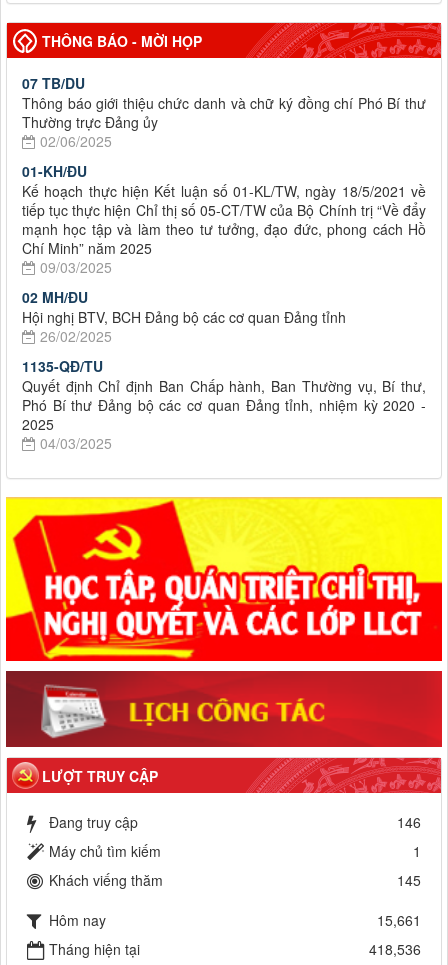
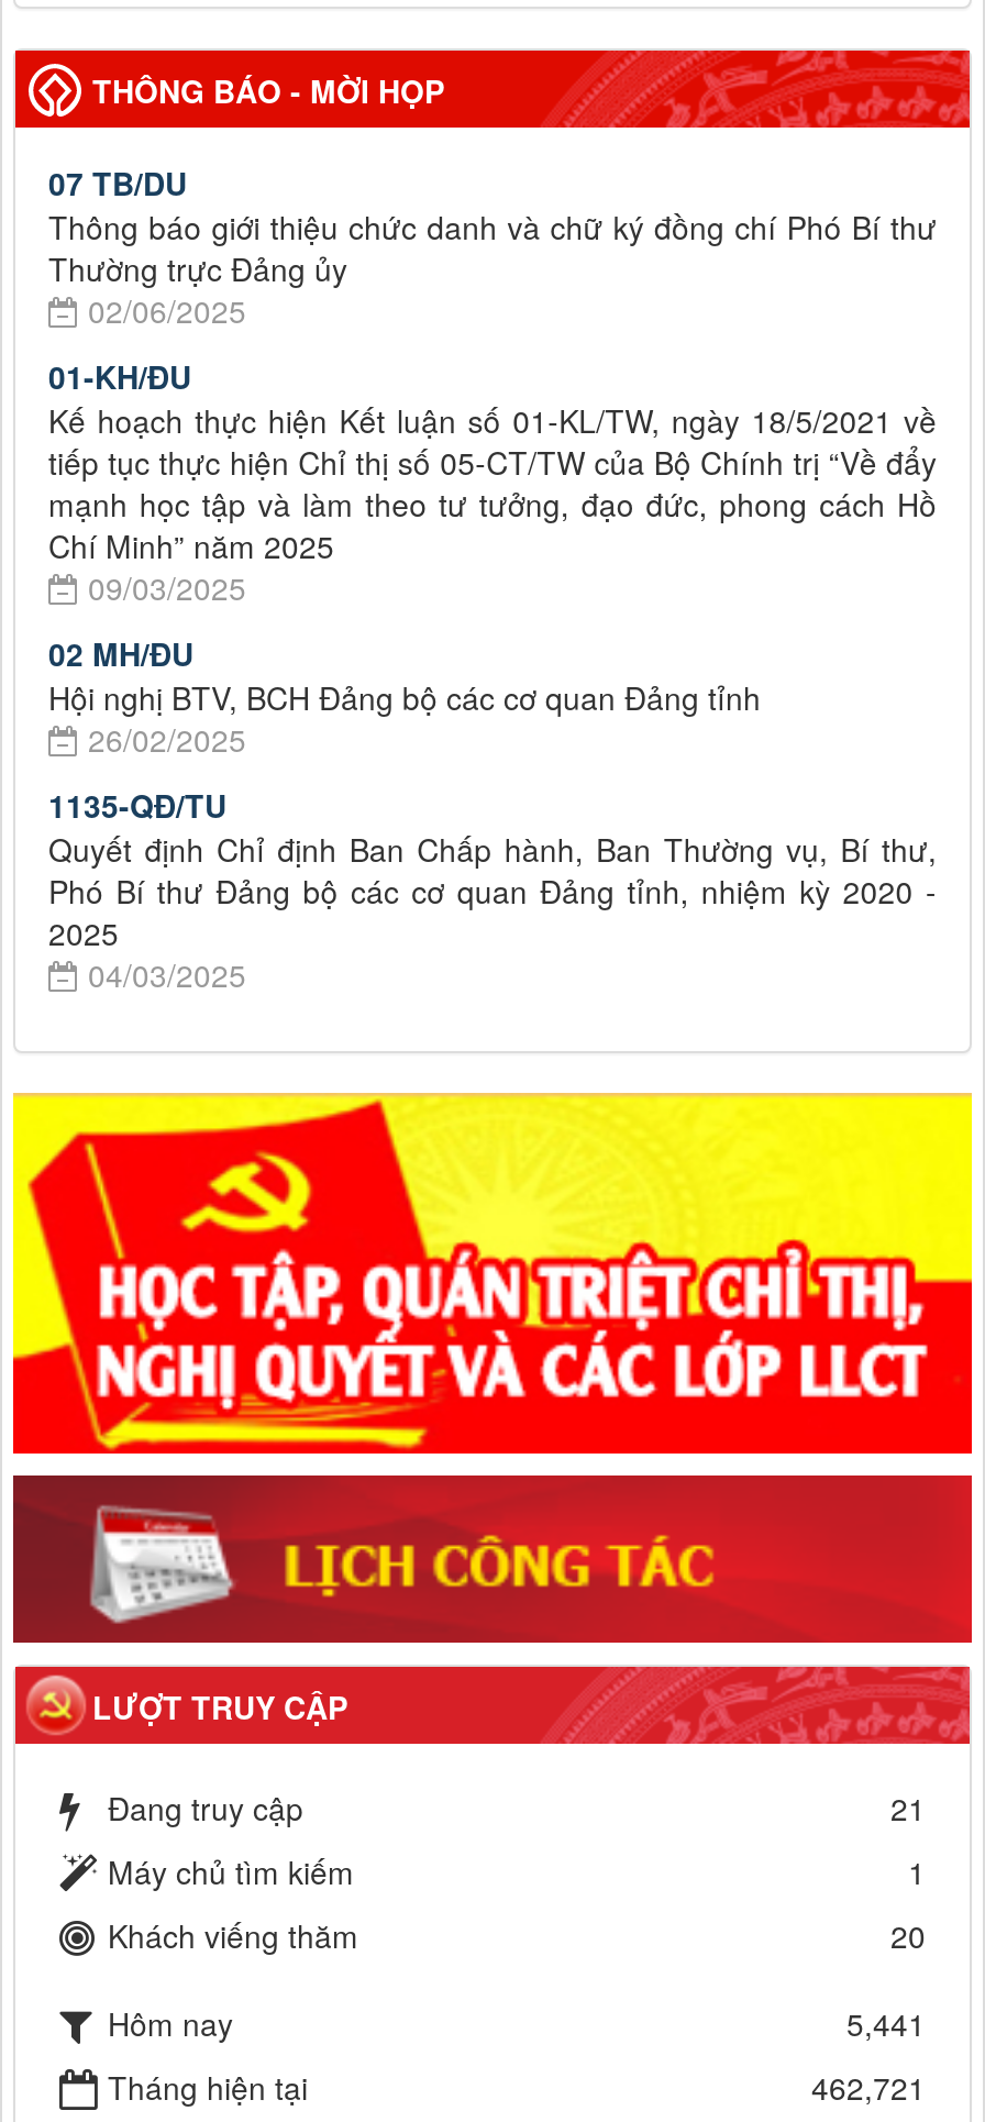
[397,812,421,832] 146 -> [890,1786,926,1830] 21
[397,870,421,890] 145 -> [890,1913,926,1957] 20
[377,910,421,930] 15,661 -> [846,2001,926,2045] 5,441
[369,939,421,959] 418,536 -> [811,2065,926,2109] 462,721

